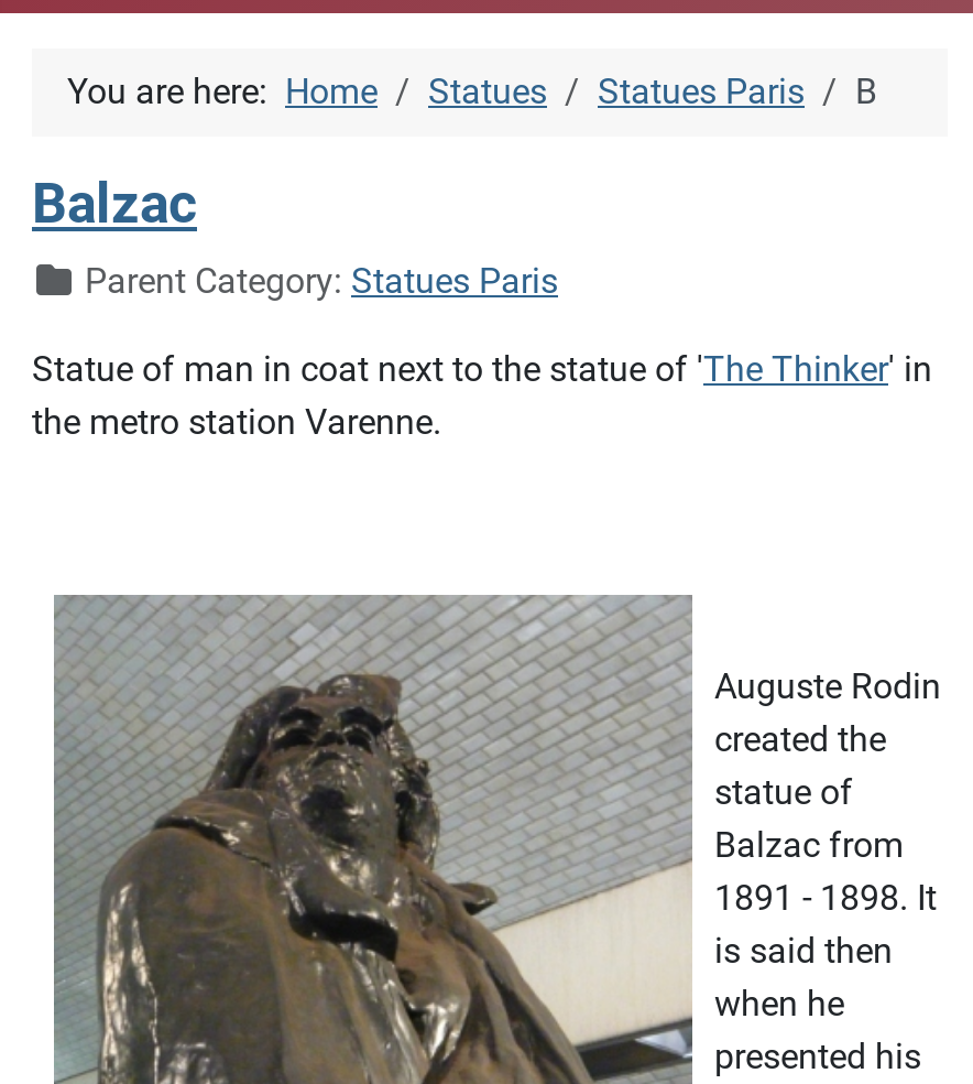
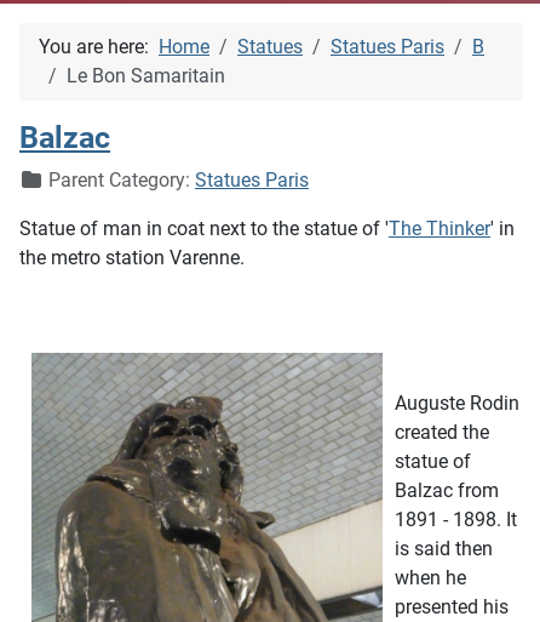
none -> [67,64,225,87] Le Bon Samaritain

